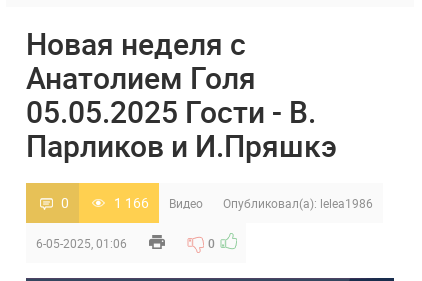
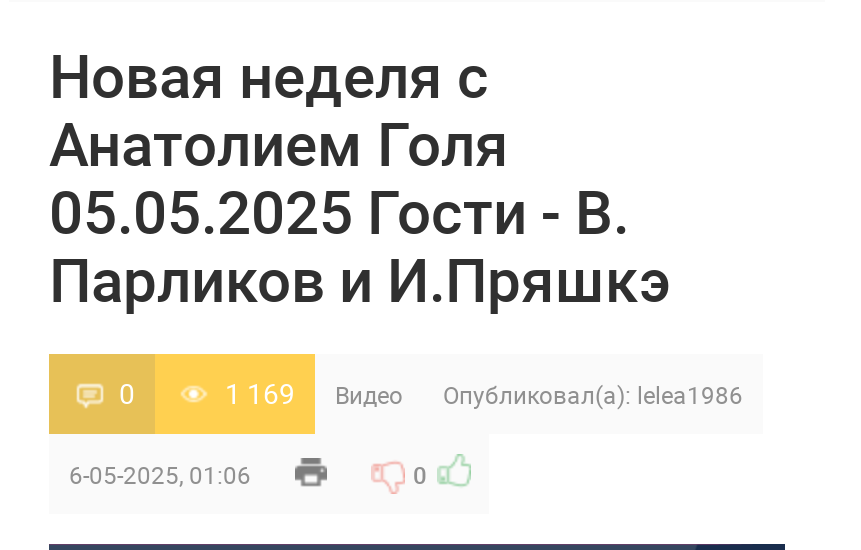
[114,193,149,212] 1 166 -> [225,374,295,412] 1 169

